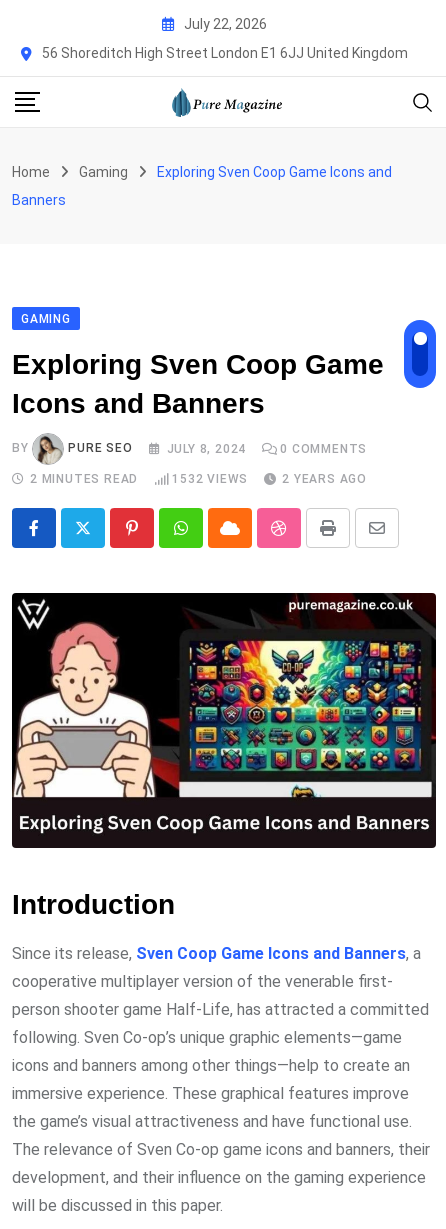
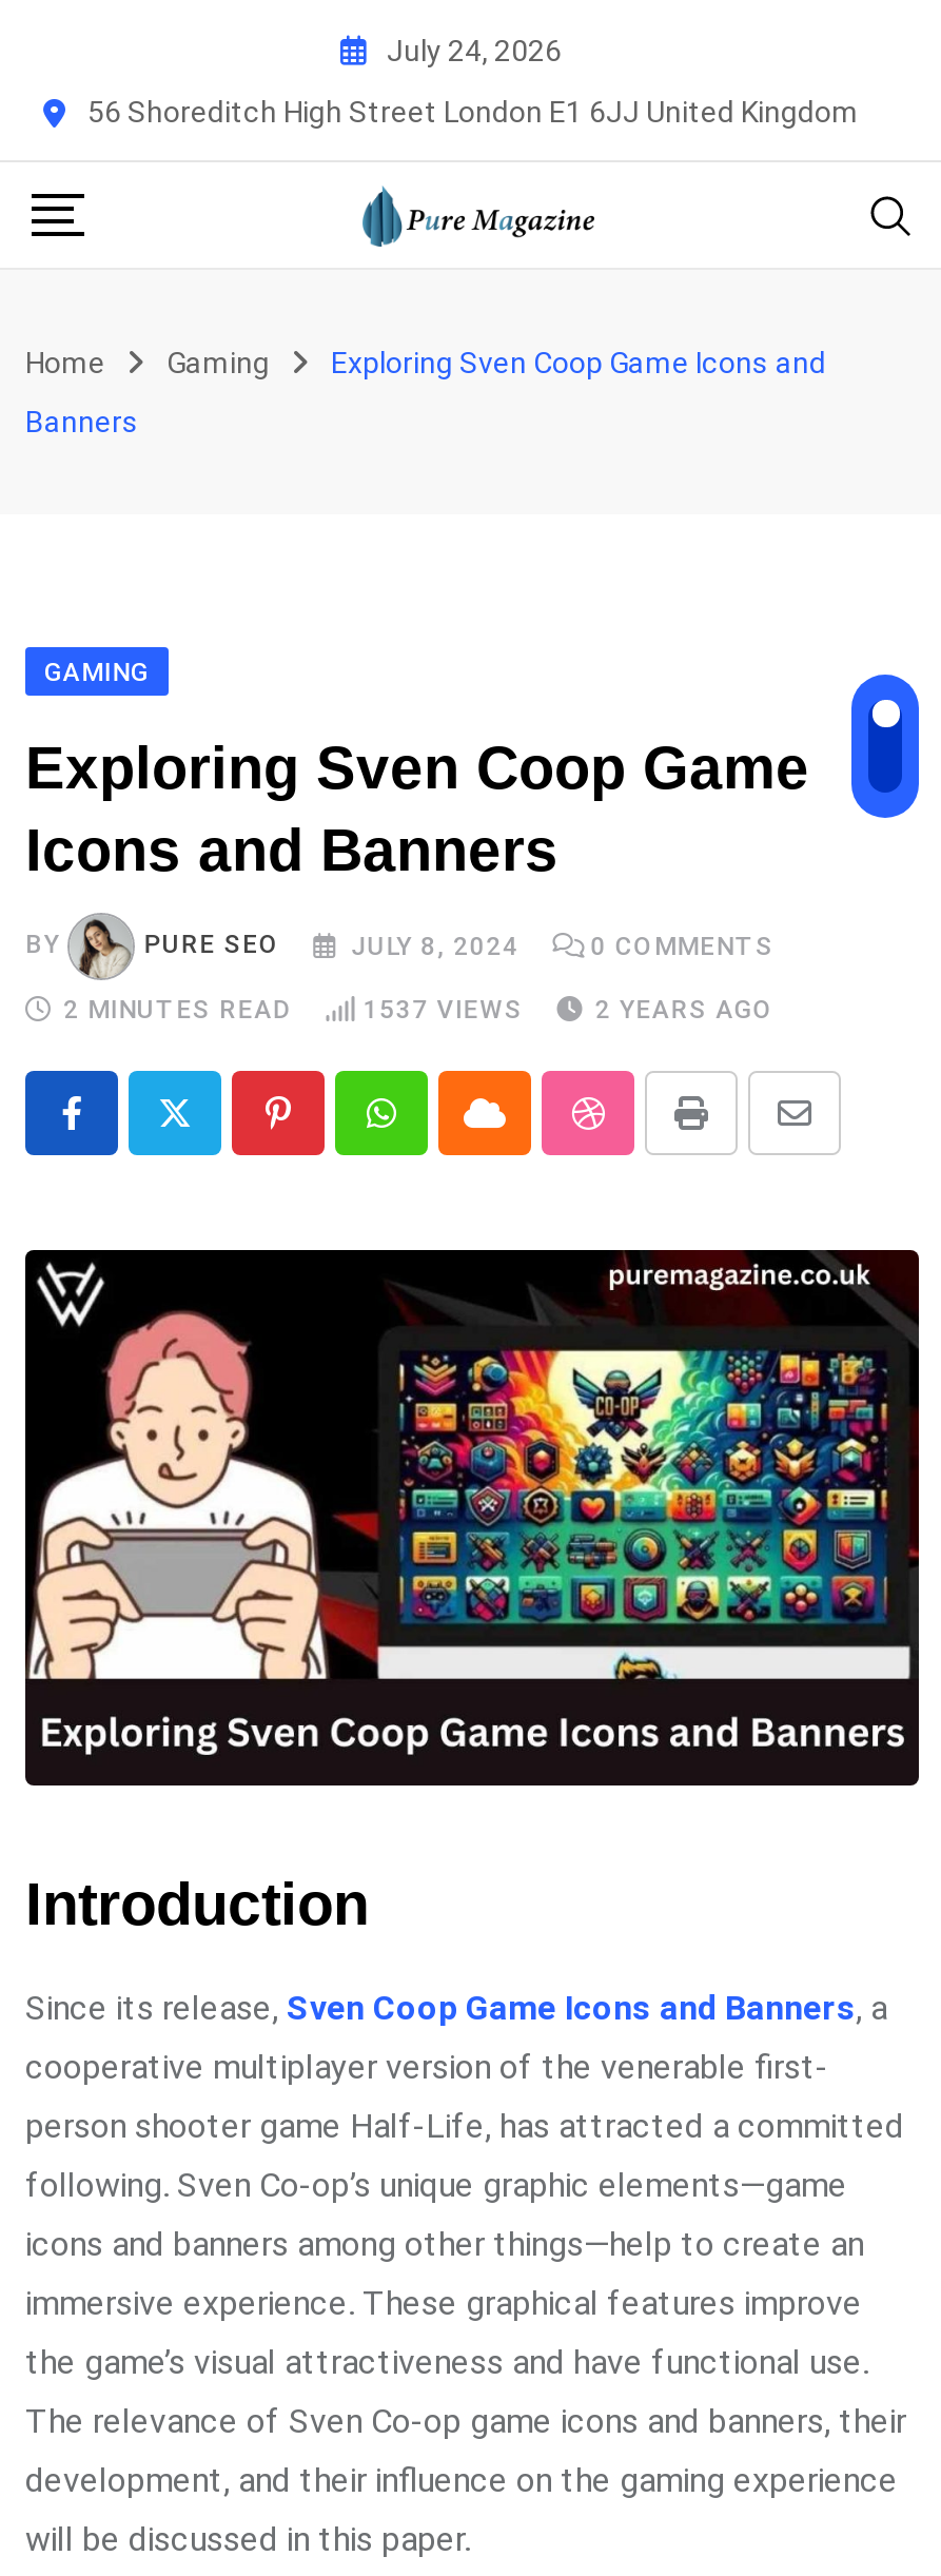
[183,15,266,31] July 22, 2026 -> [387,33,562,66] July 24, 2026
[172,472,248,486] 1532 VIEWS -> [363,995,523,1025] 1537 VIEWS

